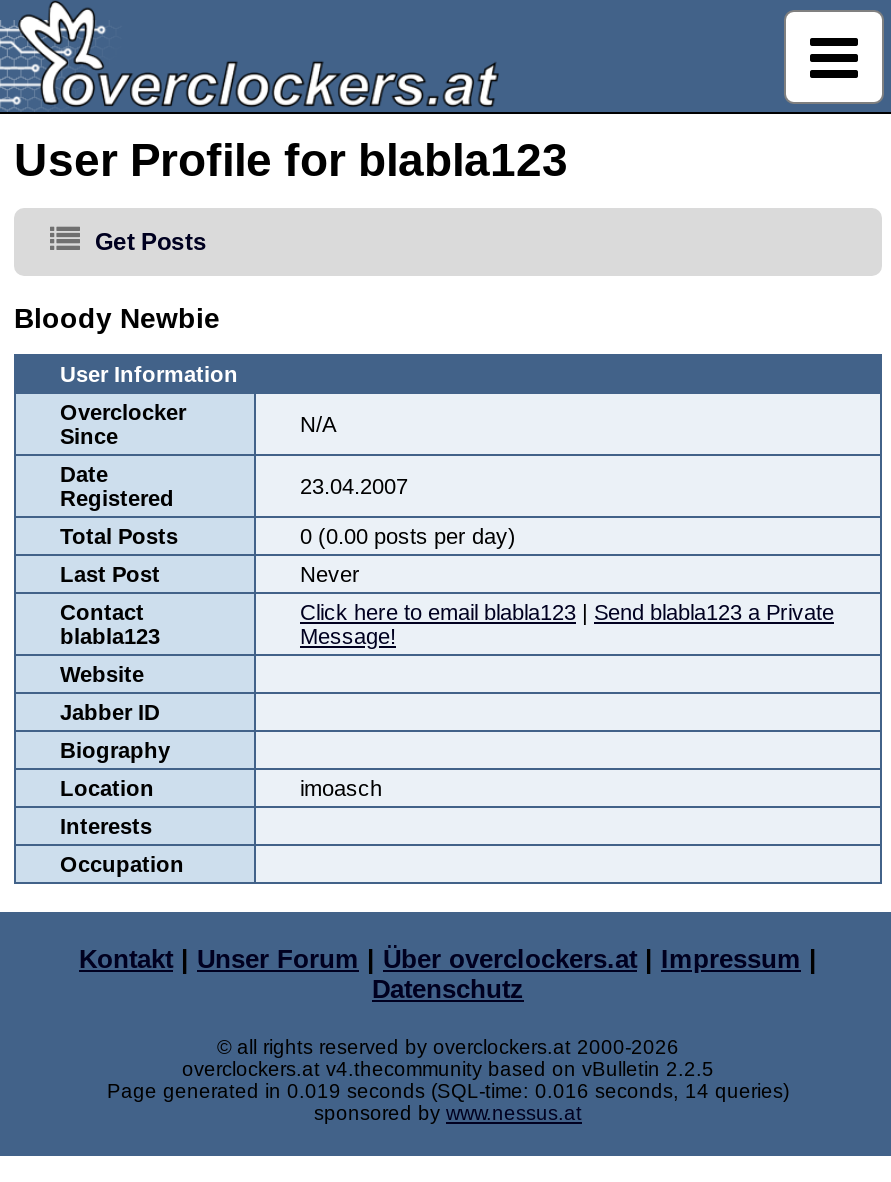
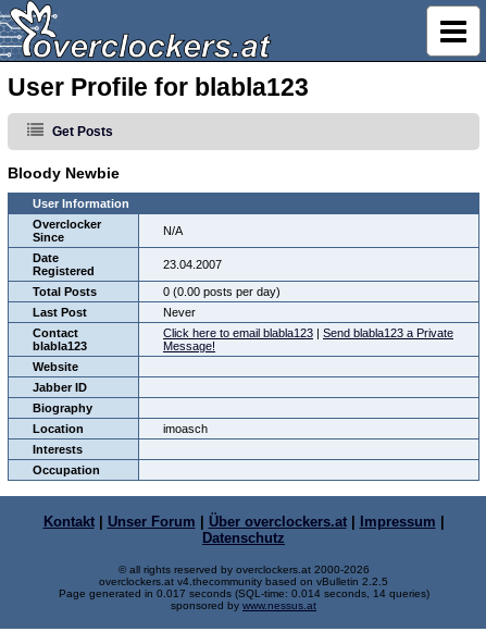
[107,1080,789,1102] Page generated in 0.019 seconds (SQL-time: 0.016 seconds, 14 queries) -> [58,587,429,599] Page generated in 0.017 seconds (SQL-time: 0.014 seconds, 14 queries)

